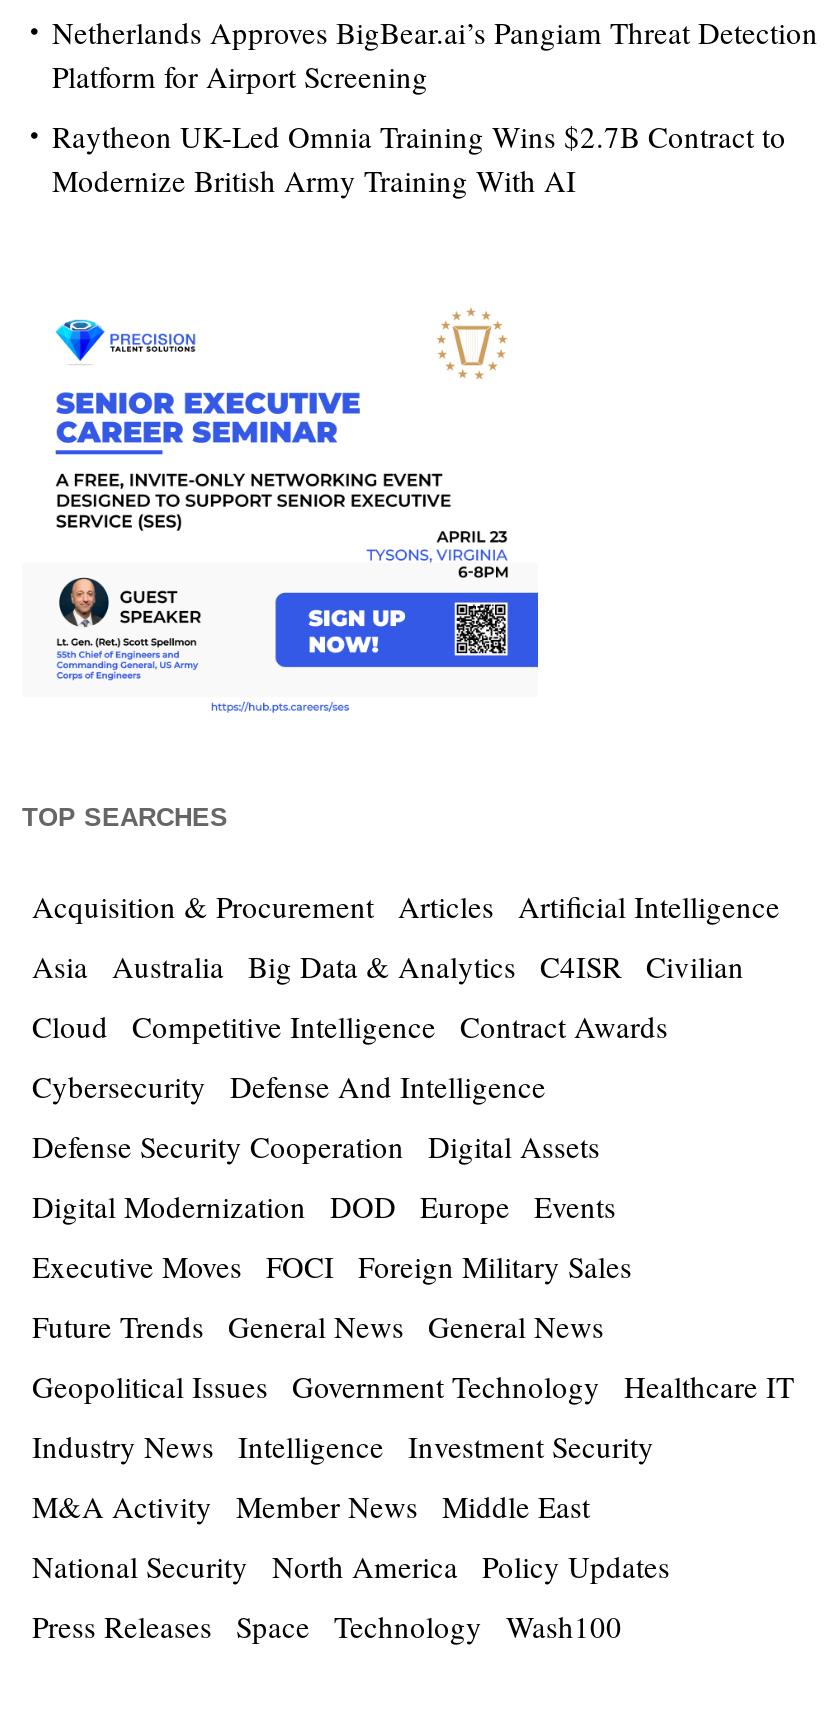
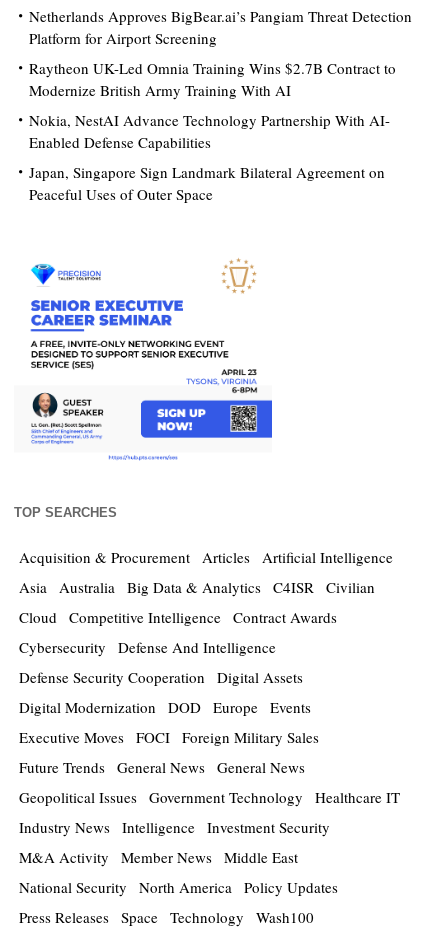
none -> [29,110,390,204] Nokia, NestAI Advance Technology Partnership With AI- | Enabled Defense Capabilities | Japan, Singapore Sign Landmark Bilateral Agreement on | Peaceful Uses of Outer Space

